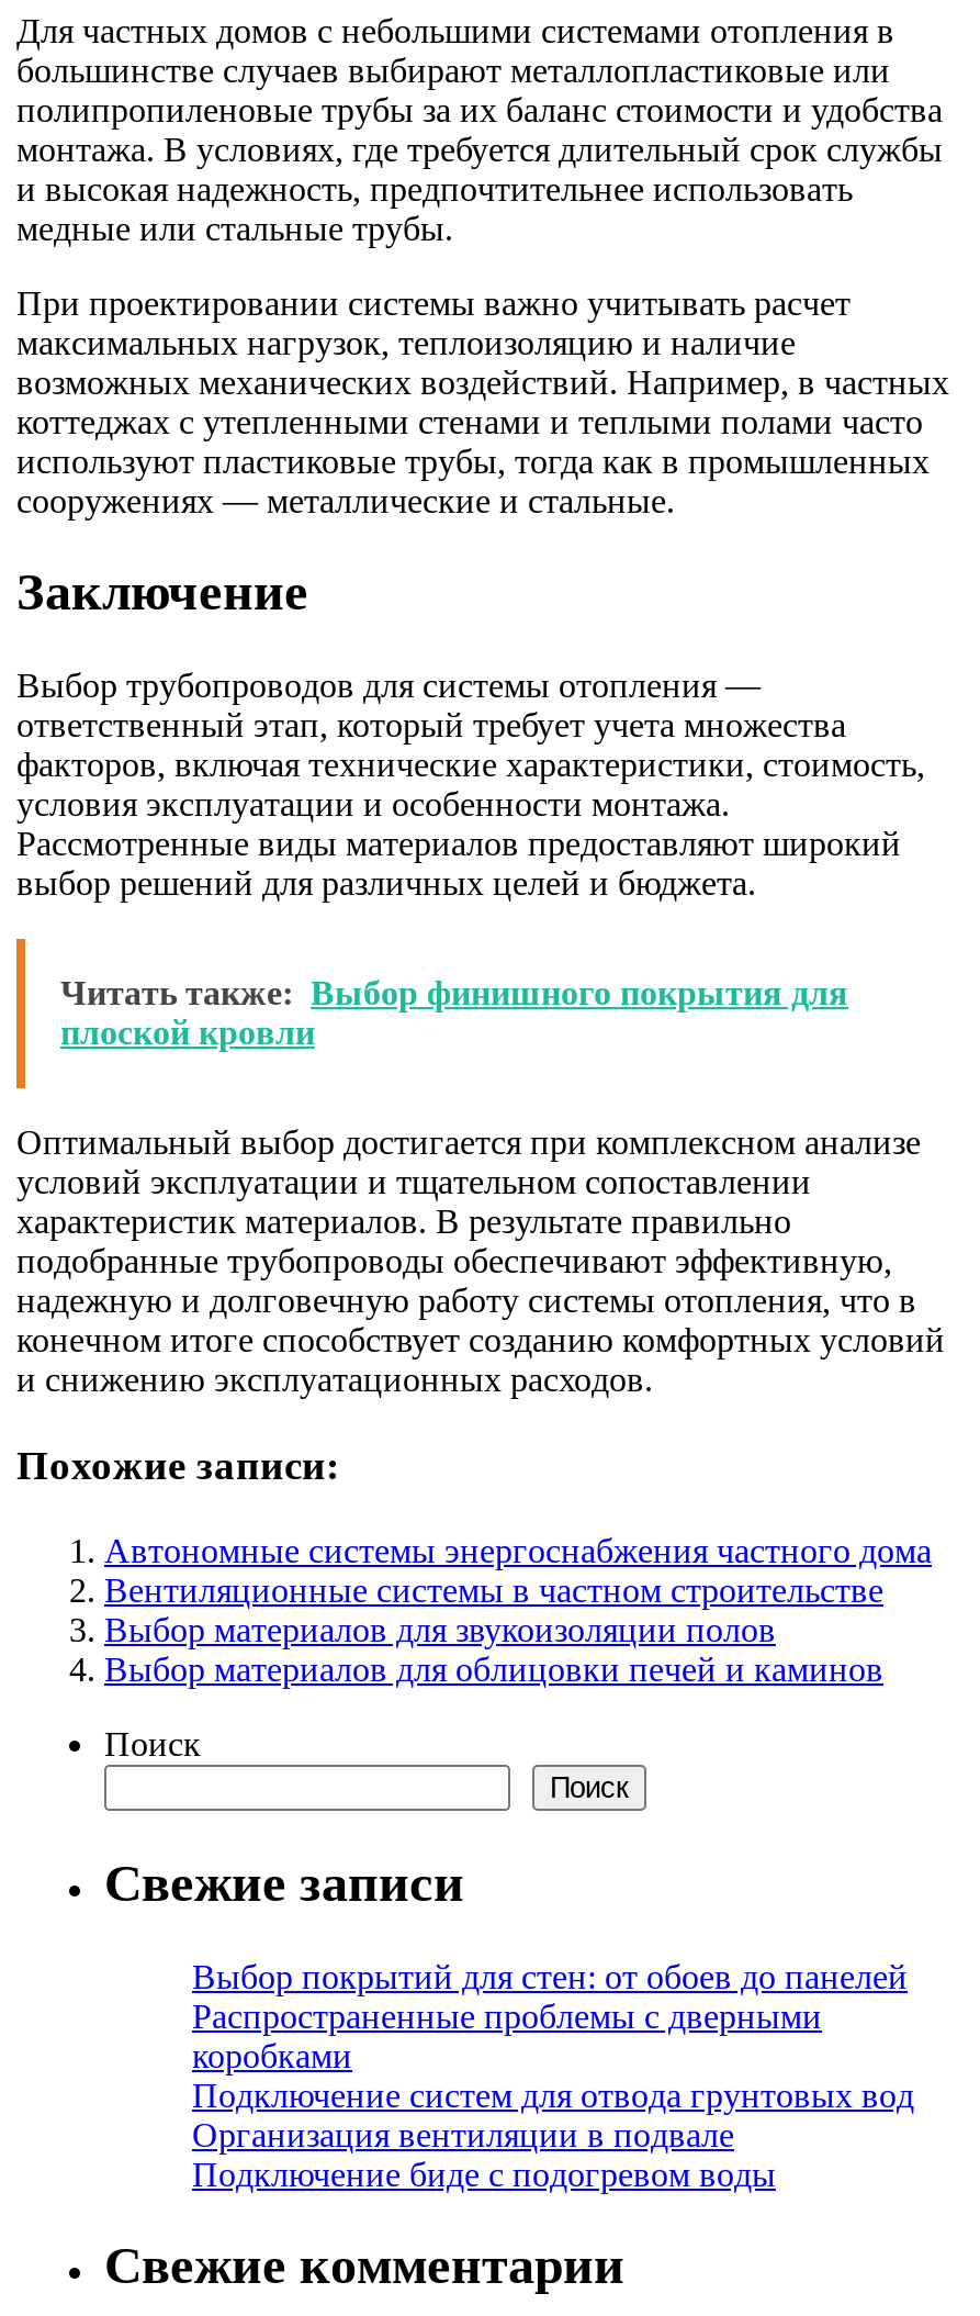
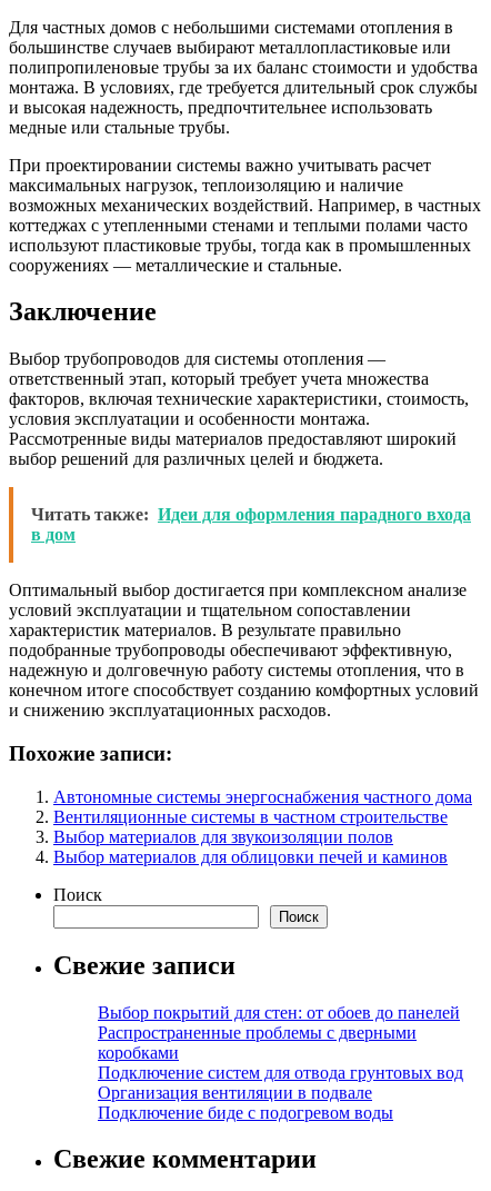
[60,975,848,1052] Читать также: Выбор финишного покрытия для | плоской кровли -> [31,505,471,544] Читать также: Идеи для оформления парадного входа | в дом

